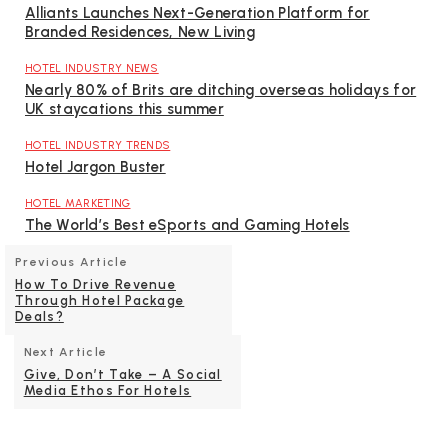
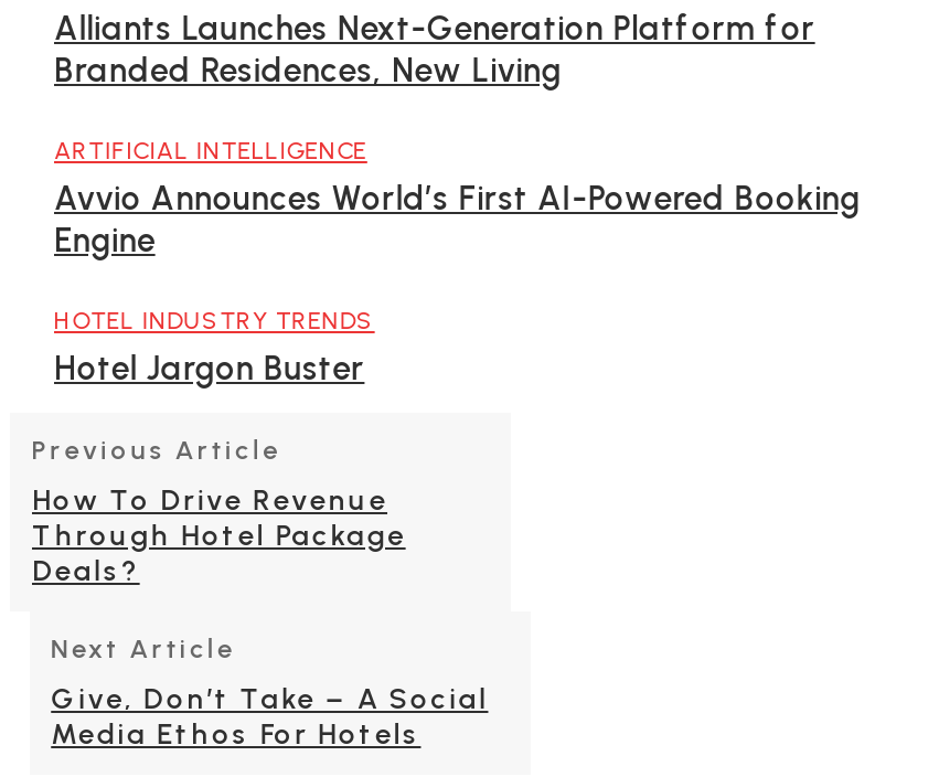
[25,62,416,118] HOTEL INDUSTRY NEWS | Nearly 80% of Brits are ditching overseas holidays for | UK staycations this summer -> [54,136,860,260] ARTIFICIAL INTELLIGENCE | Avvio Announces World’s First AI-Powered Booking | Engine
[25,197,350,234] HOTEL MARKETING | The World’s Best eSports and Gaming Hotels -> none

